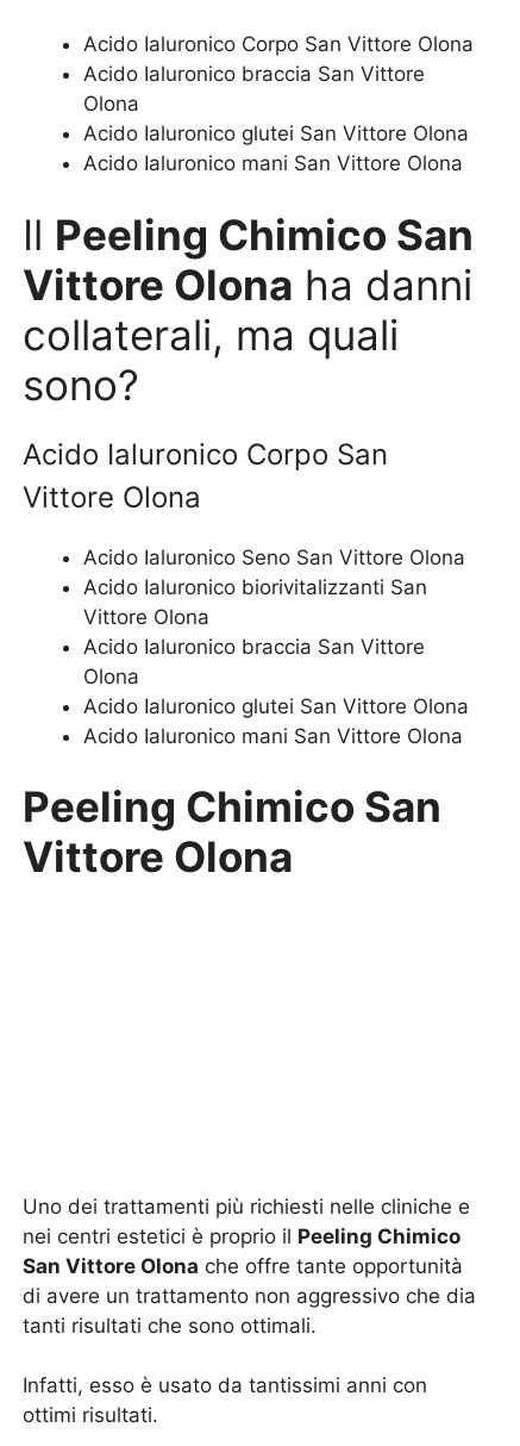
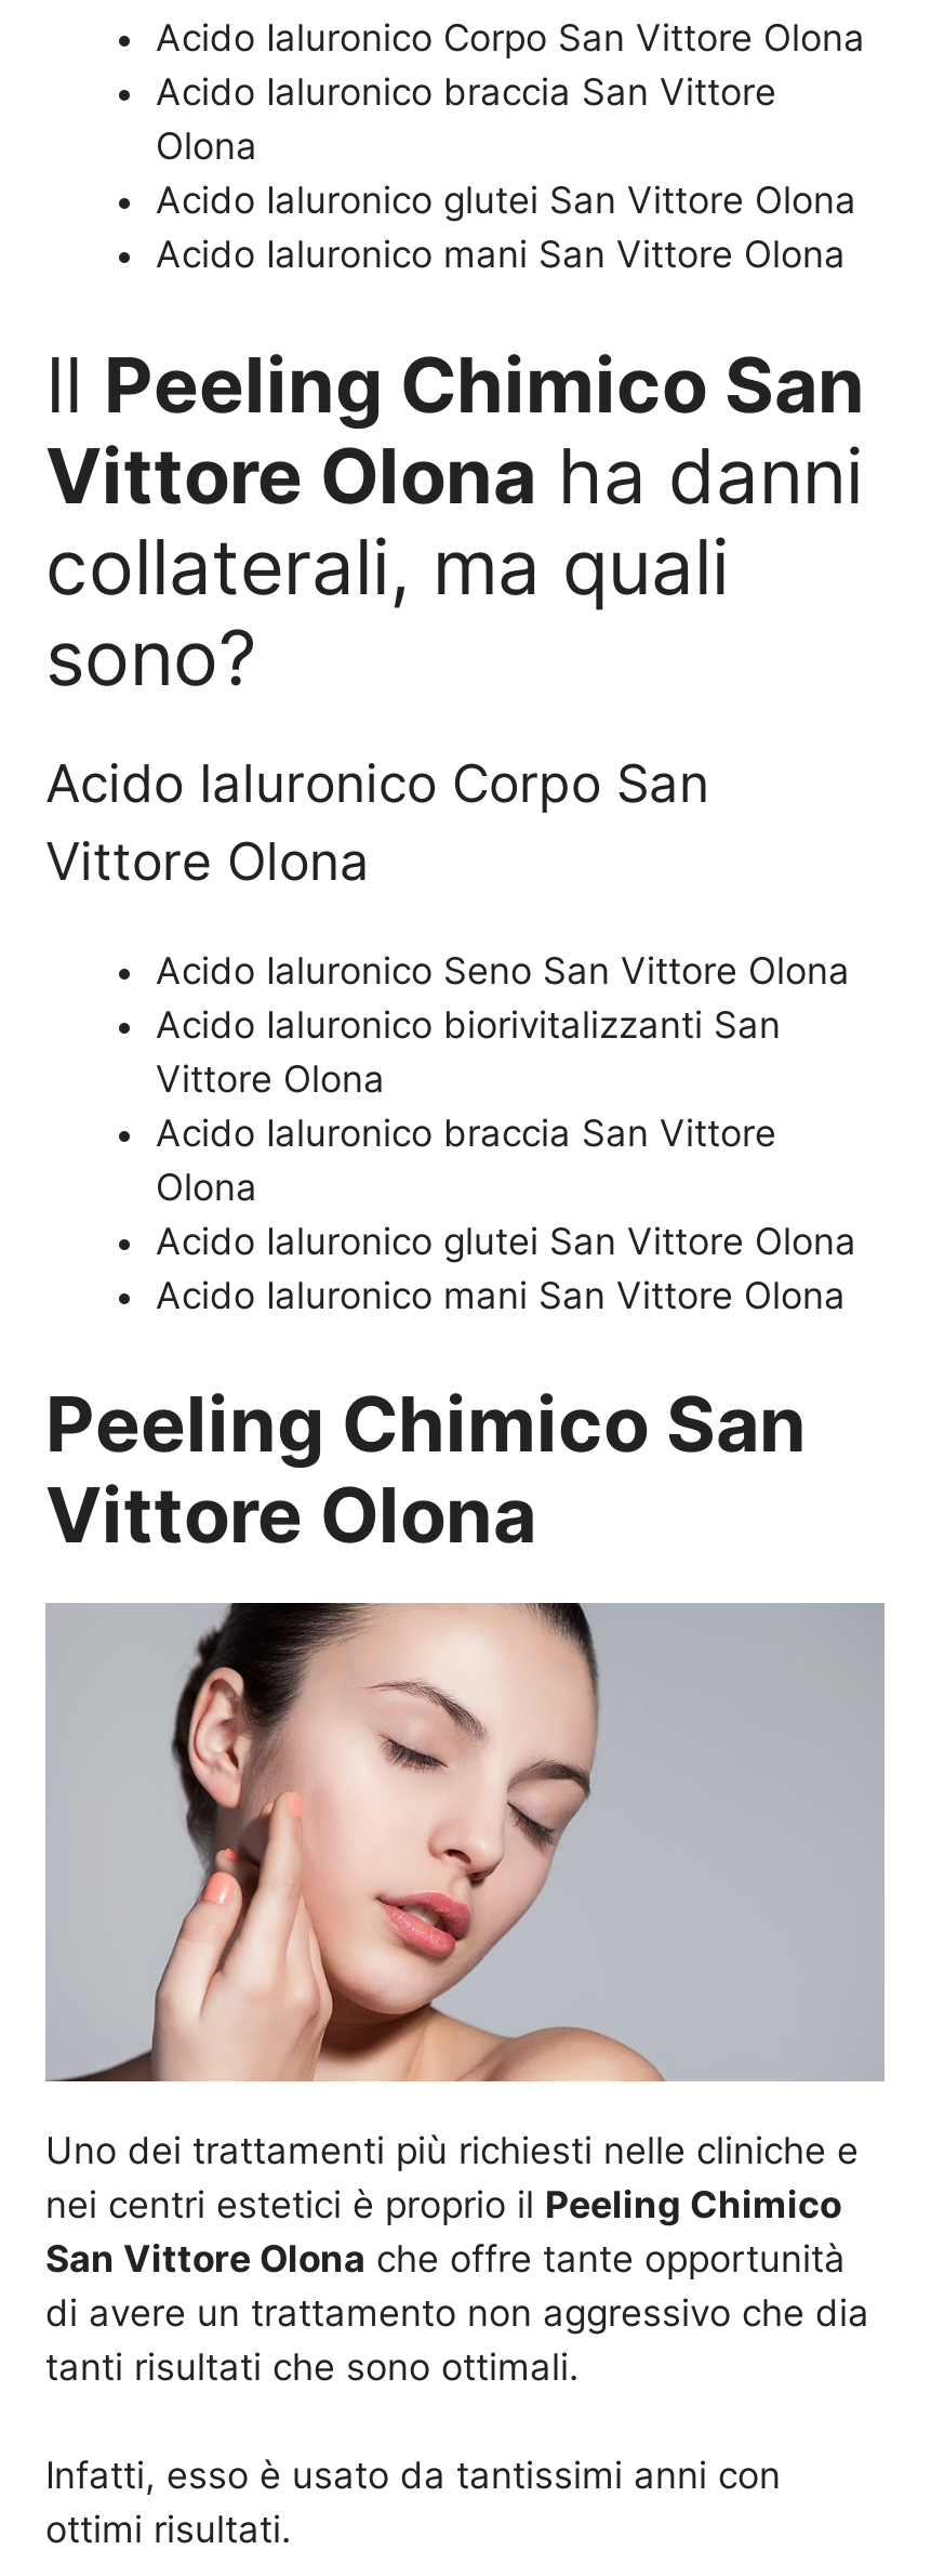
none -> [45,1601,887,2084] [image]

